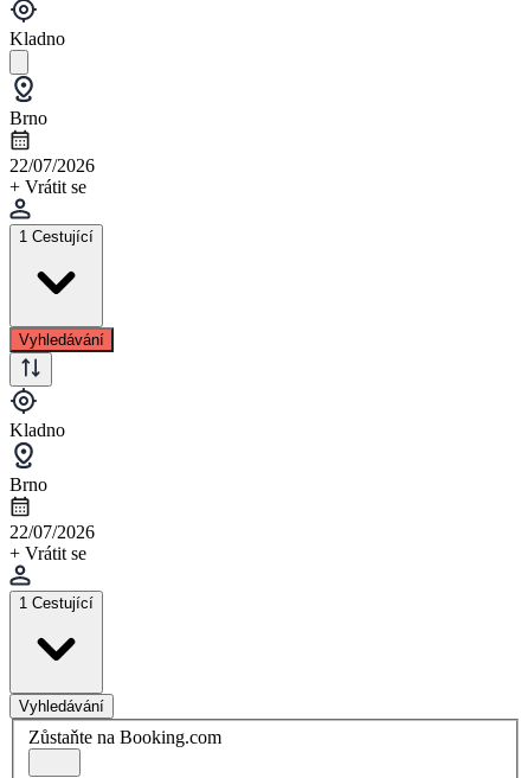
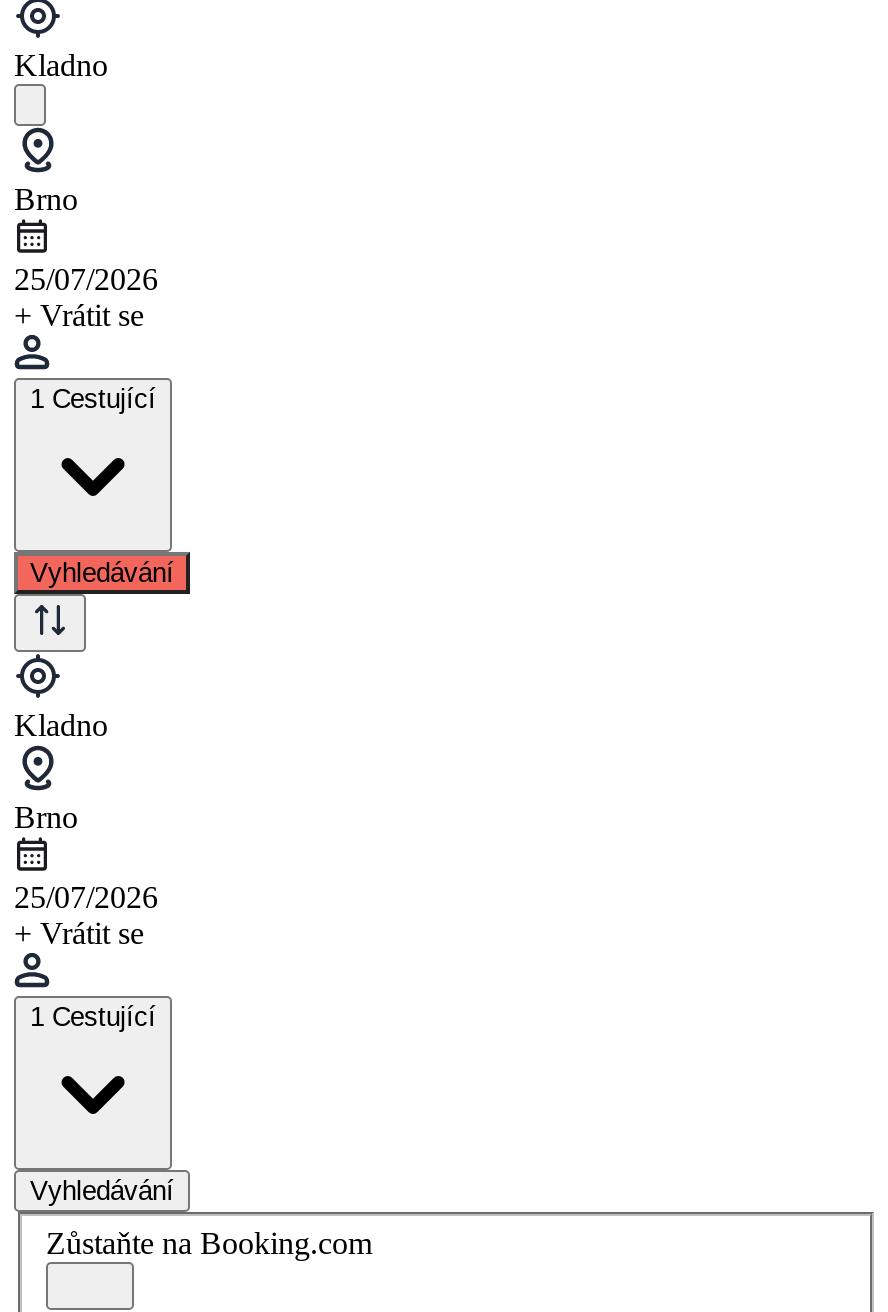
[9,155,95,175] 22/07/2026 -> [14,262,158,296] 25/07/2026
[9,522,95,542] 22/07/2026 -> [14,880,158,914] 25/07/2026

